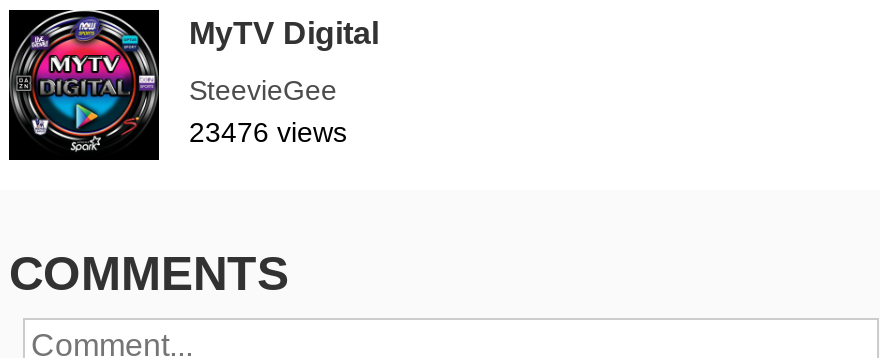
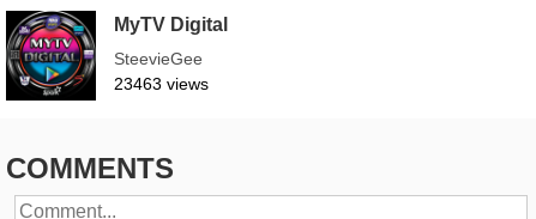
[189,116,347,148] 23476 views -> [114,74,209,93] 23463 views

